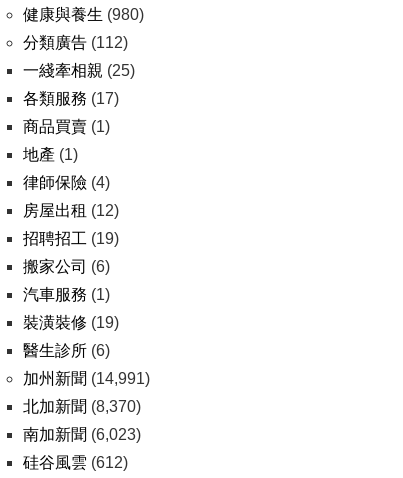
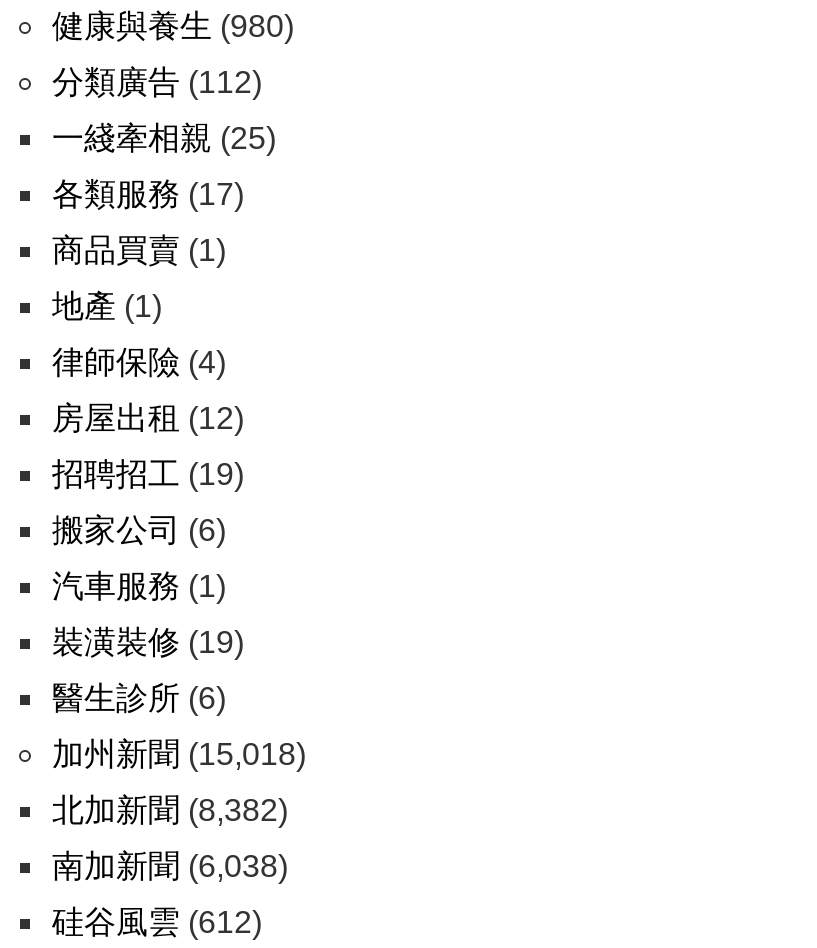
[23,370,150,387] 加州新聞(14,991) -> [52,737,306,771] 加州新聞(15,018)
[23,398,141,415] 北加新聞(8,370) -> [52,793,288,827] 北加新聞(8,382)
[23,426,141,443] 南加新聞(6,023) -> [52,849,288,883] 南加新聞(6,038)

